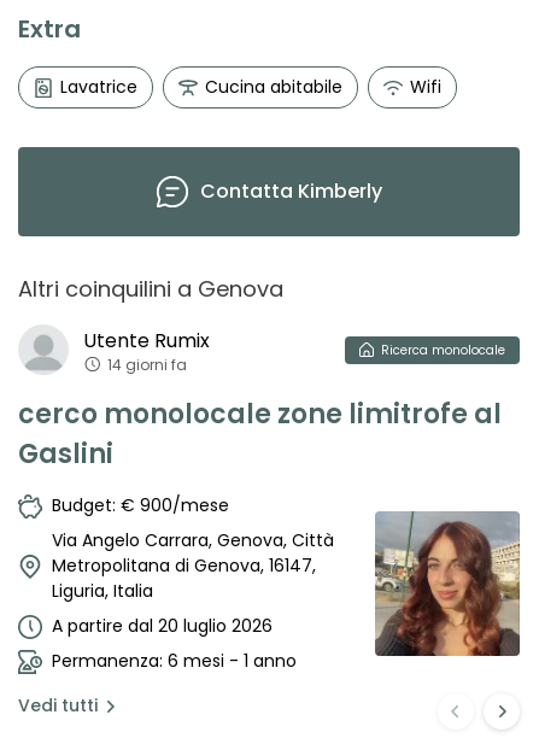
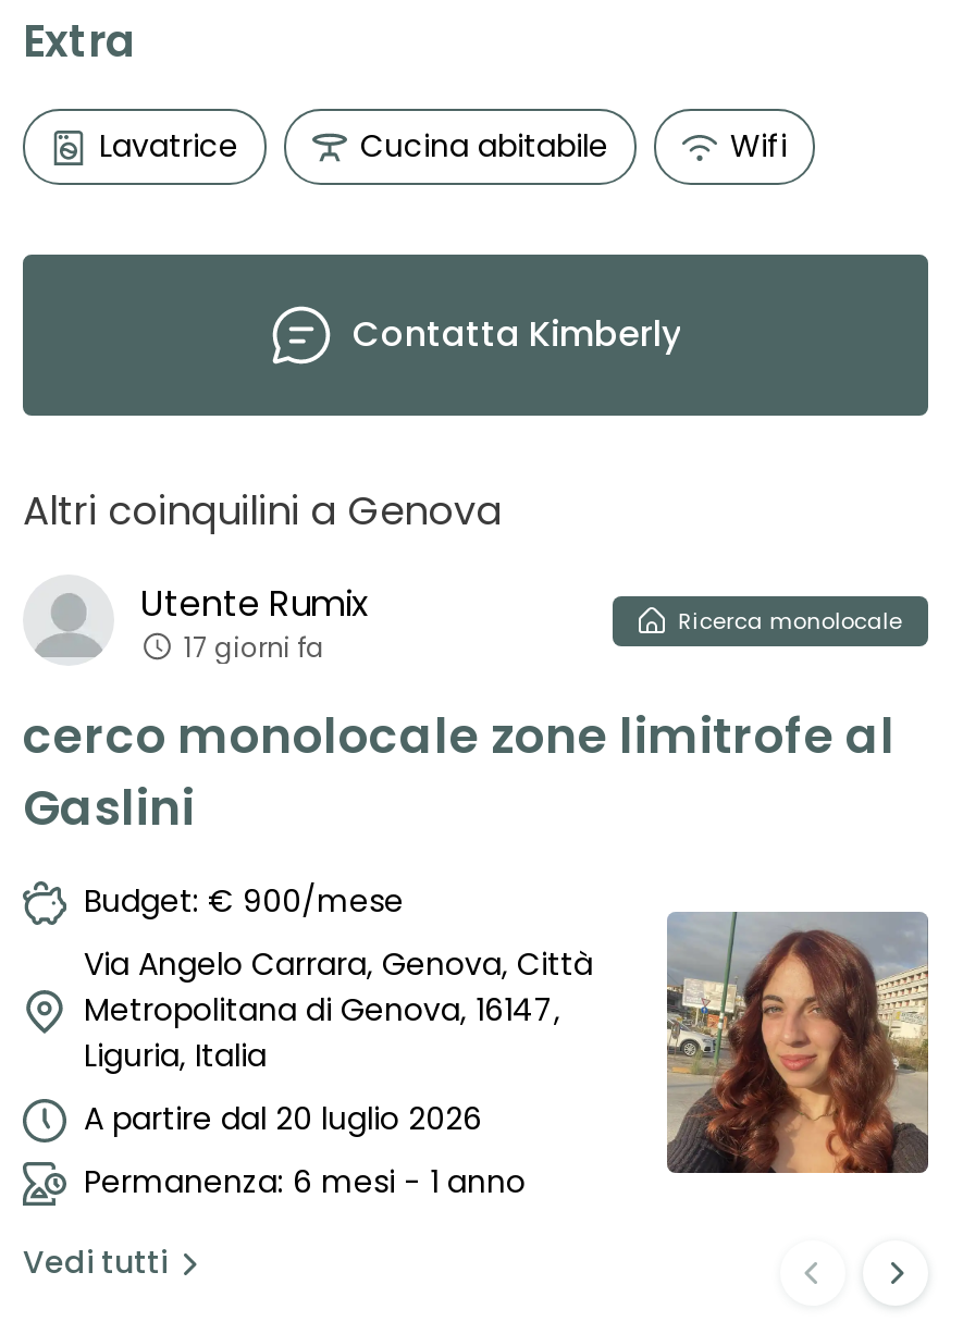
[107,354,187,374] 14 giorni fa -> [184,628,325,665] 17 giorni fa

